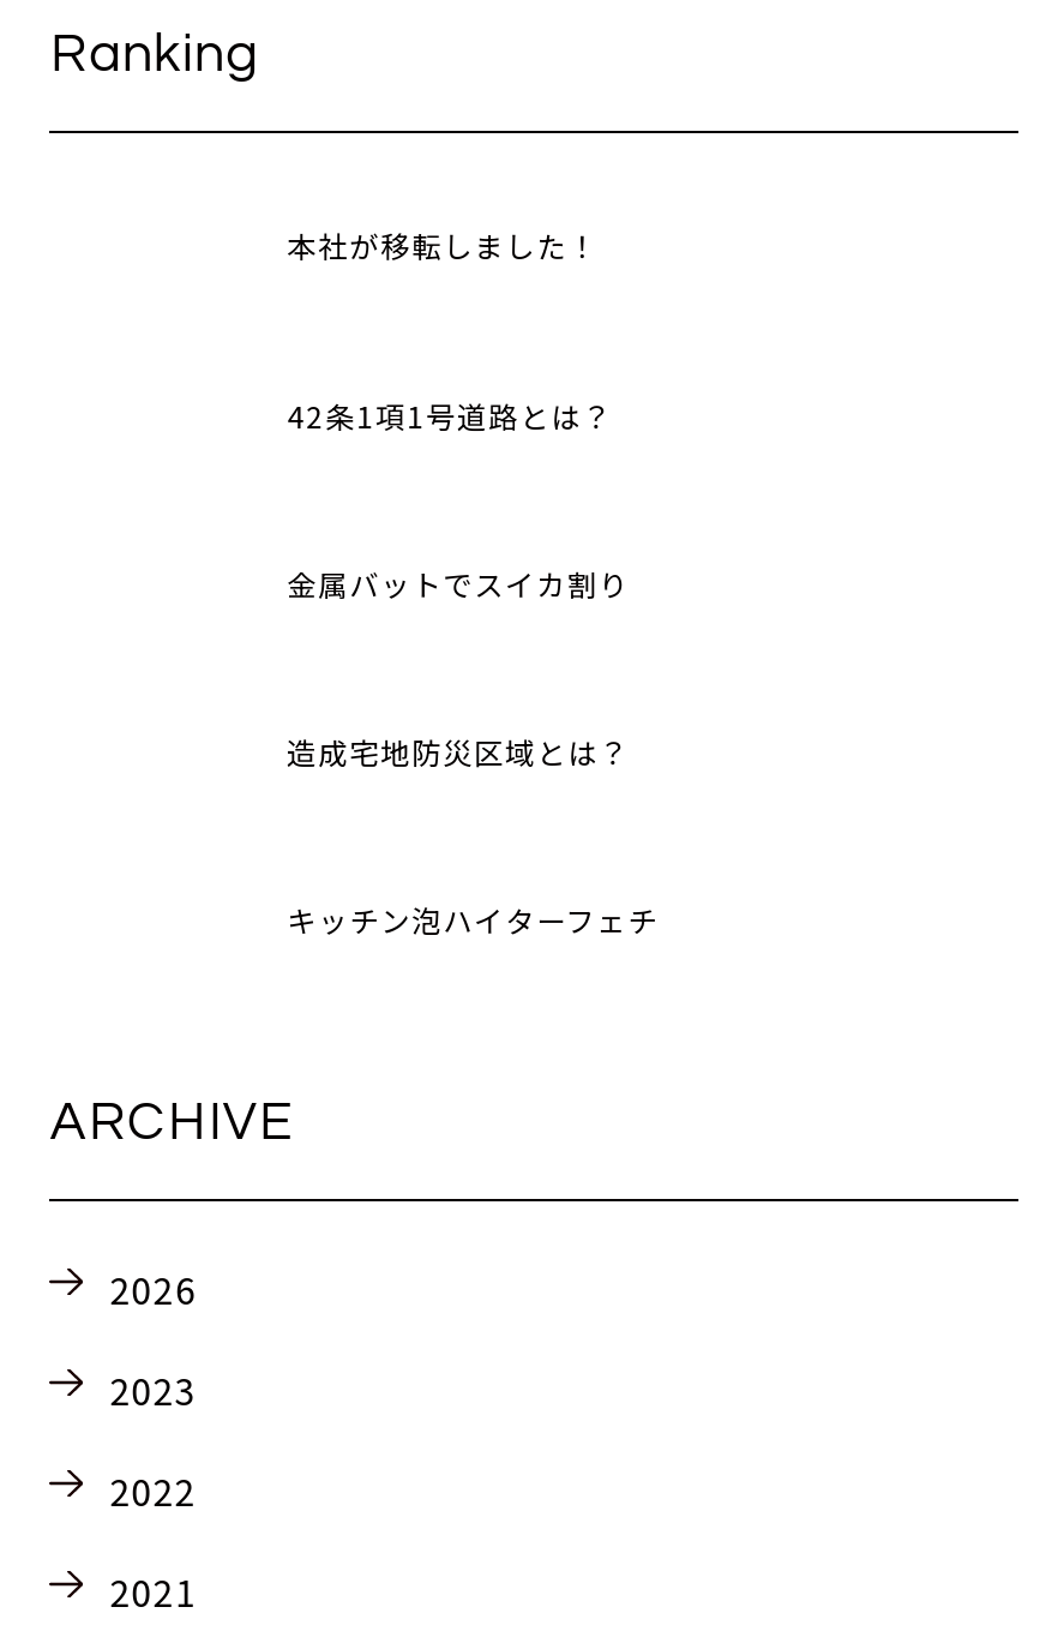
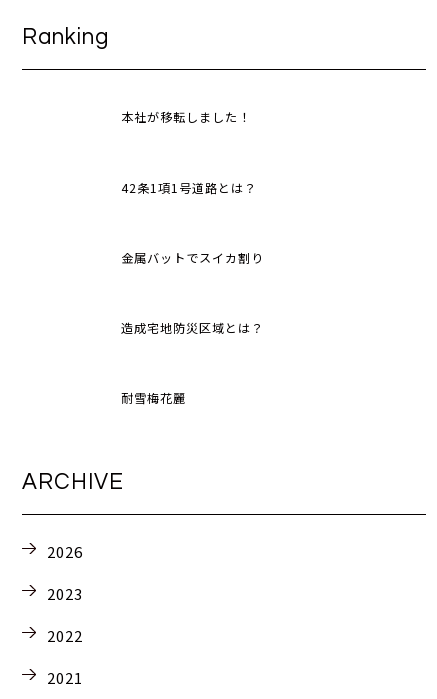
[287,899,659,942] キッチン泡ハイターフェチ -> [121,389,186,407] 耐雪梅花麗

